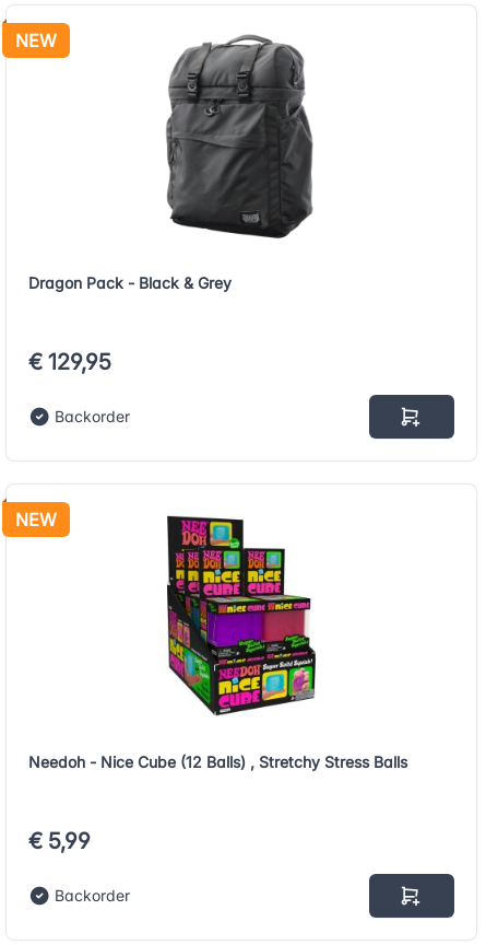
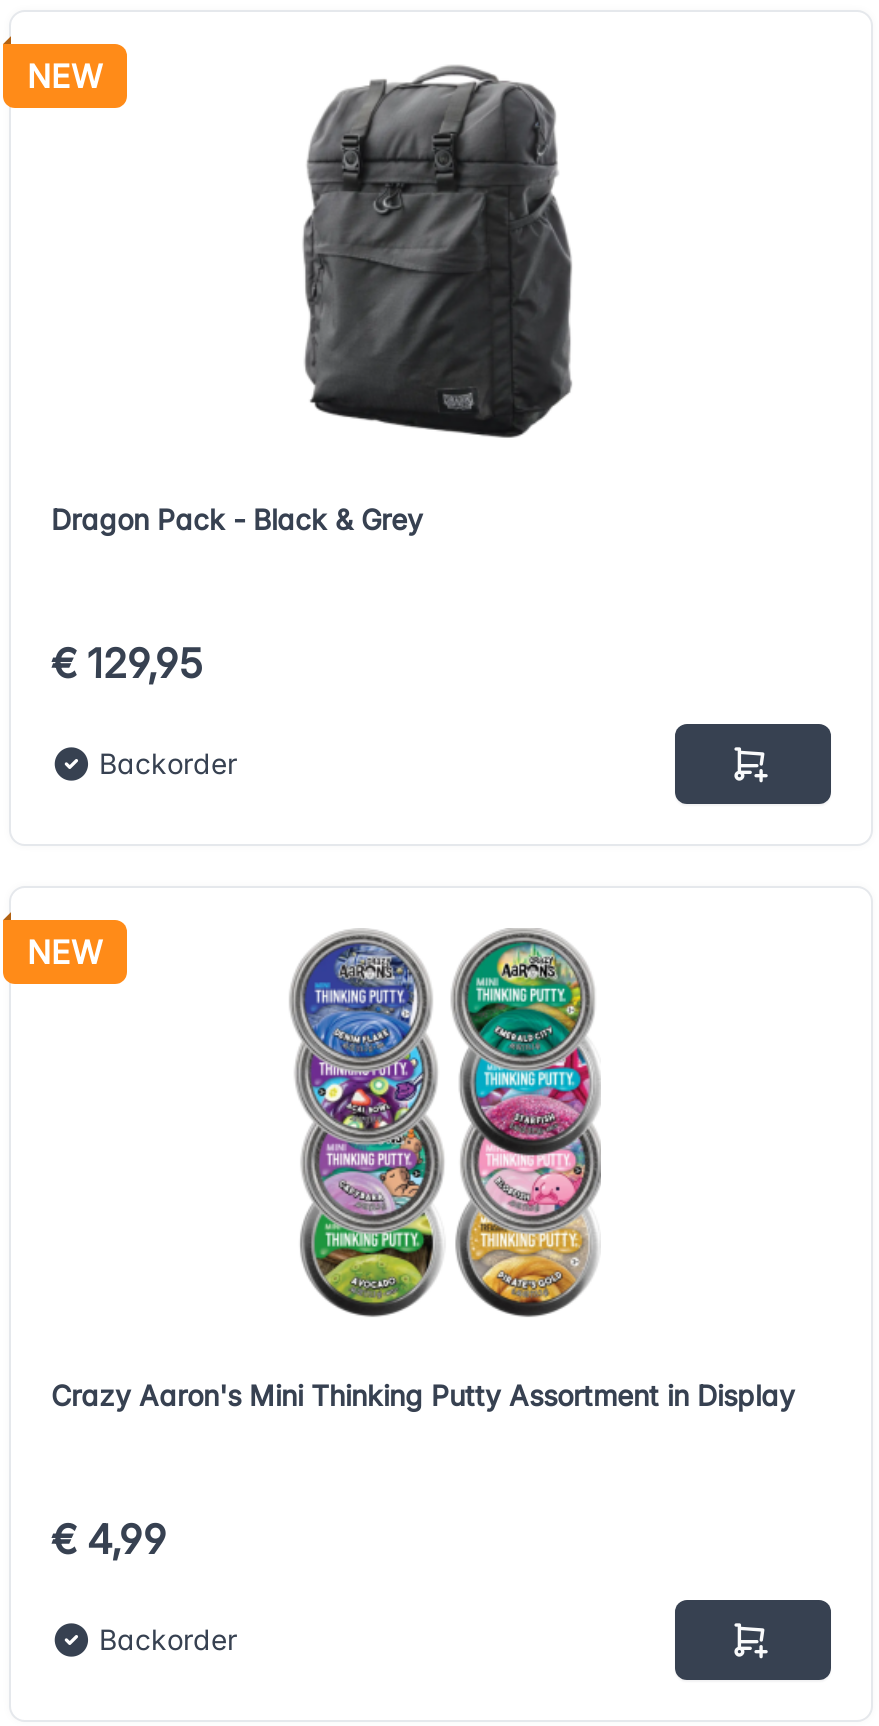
[28,507,407,771] [image] | Needoh - Nice Cube (12 Balls) , Stretchy Stress Balls -> [51,928,795,1411] [image] | Crazy Aaron's Mini Thinking Putty Assortment in Display
[28,828,91,854] € 5,99 -> [51,1515,167,1563] € 4,99

